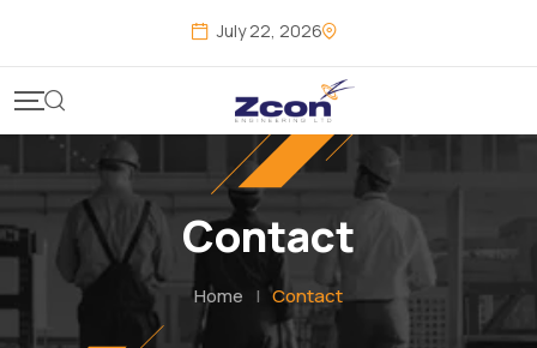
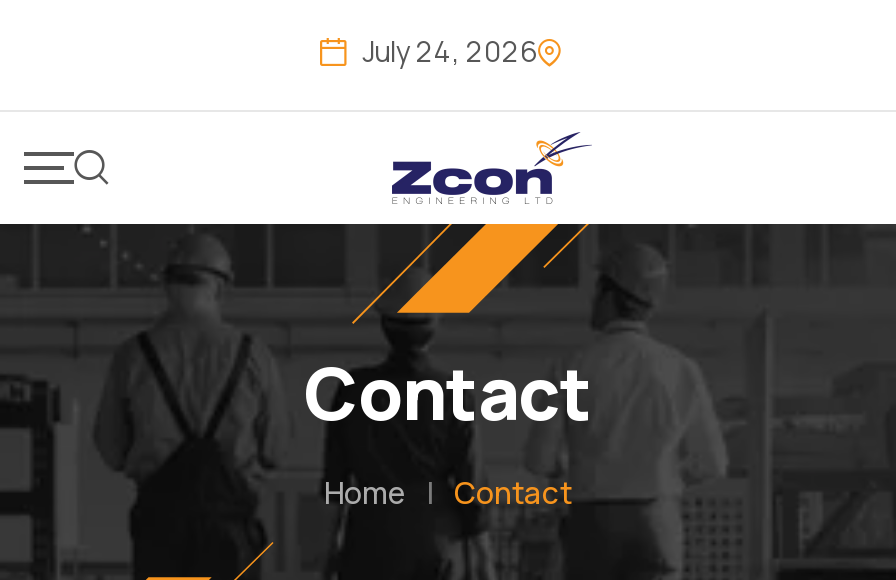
[217,19,322,42] July 22, 2026 -> [362,32,538,70] July 24, 2026

